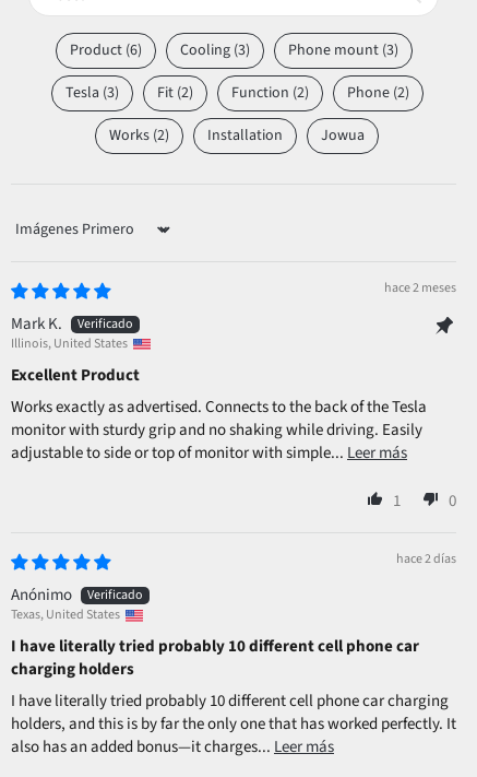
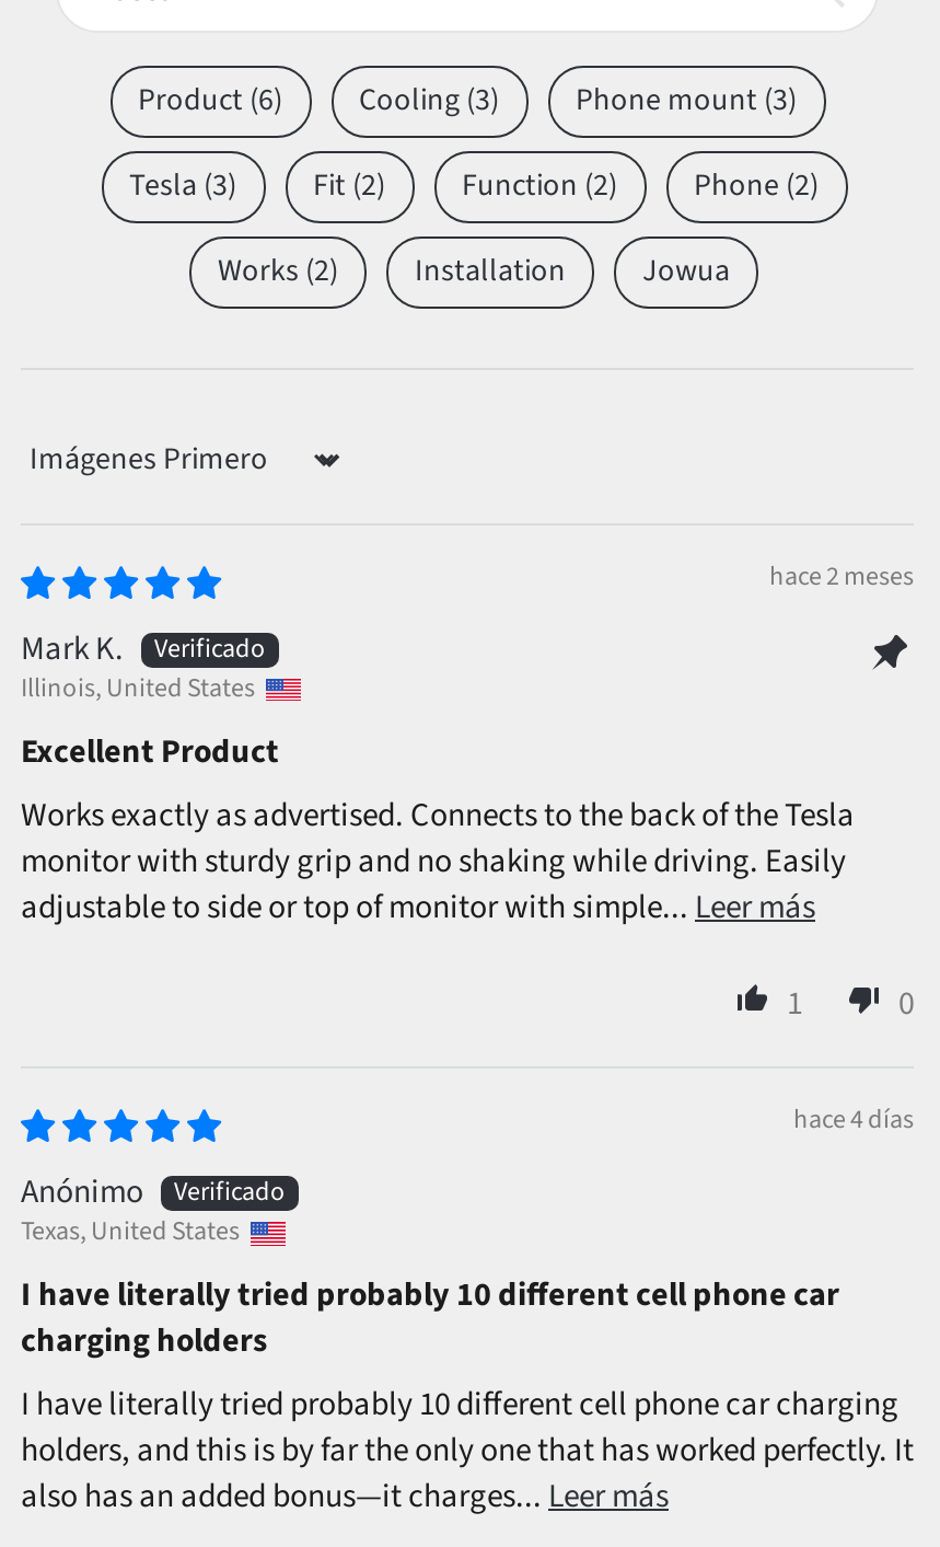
[396,550,456,568] hace 2 días -> [793,1101,914,1139] hace 4 días

